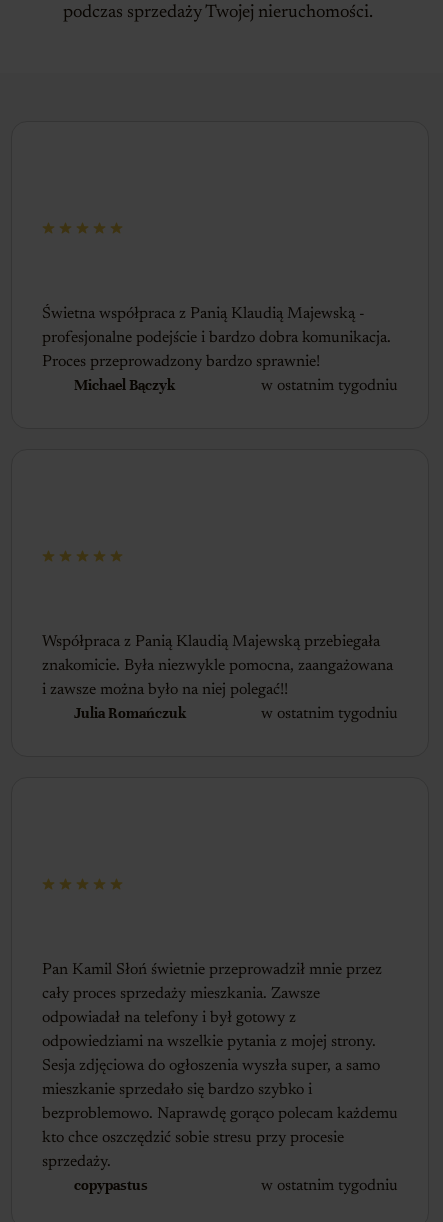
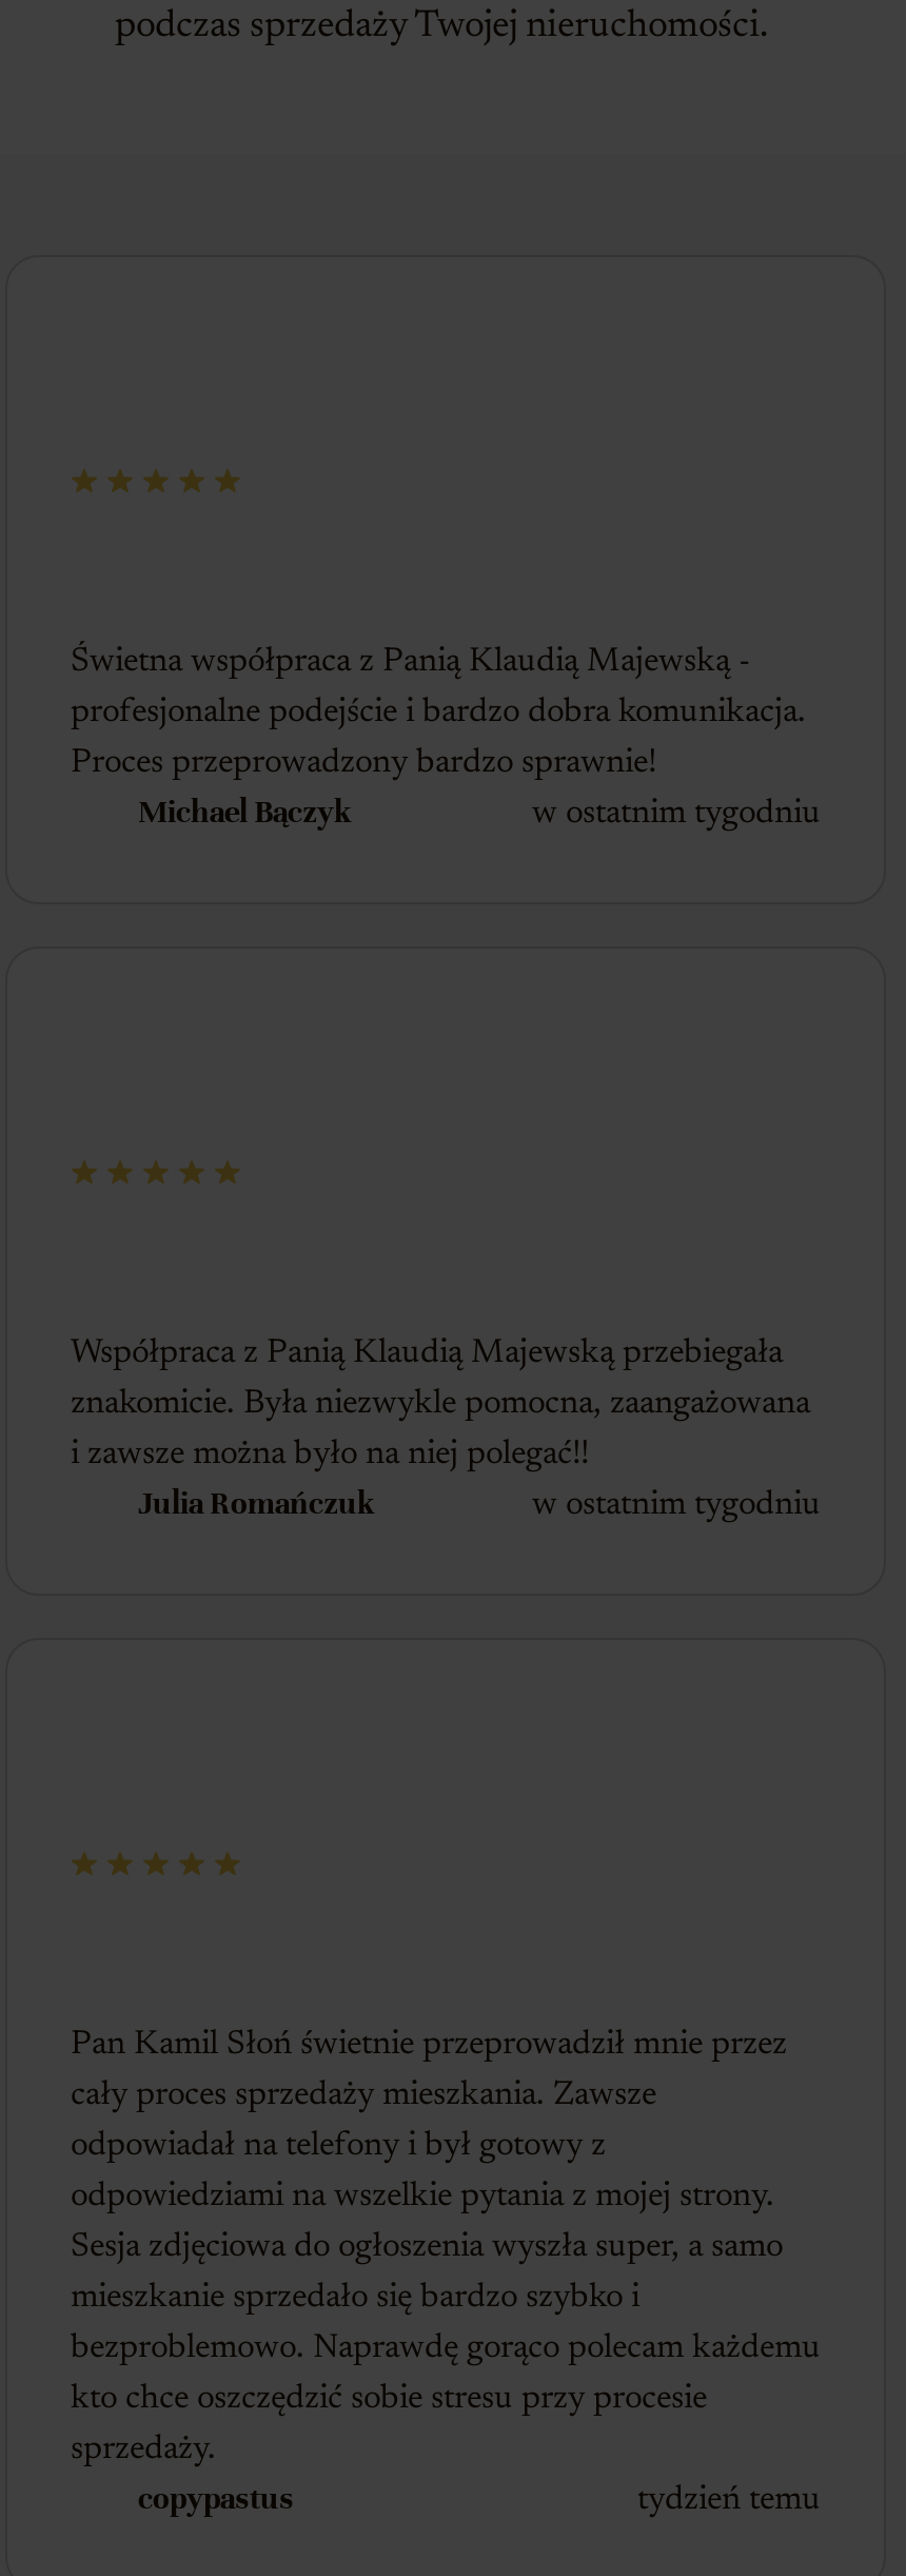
[261,1178,398,1194] w ostatnim tygodniu -> [637,2483,821,2517] tydzień temu

